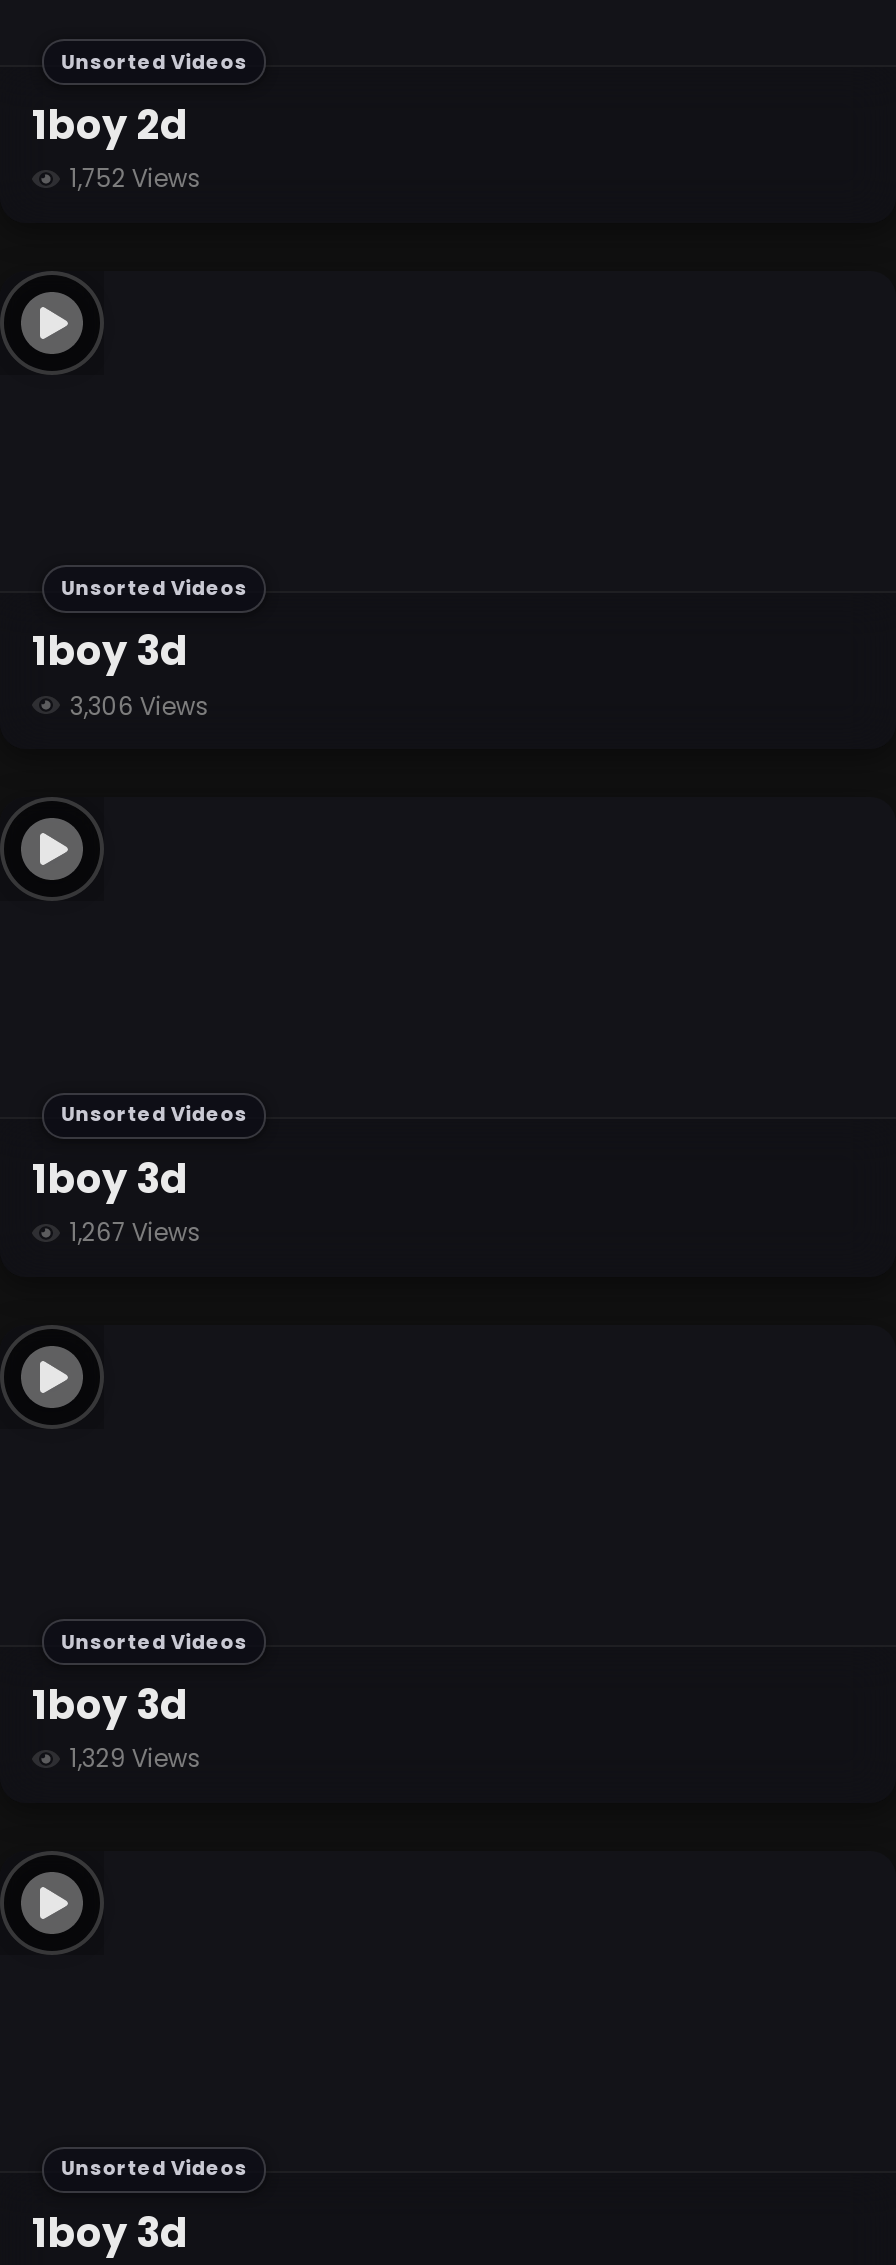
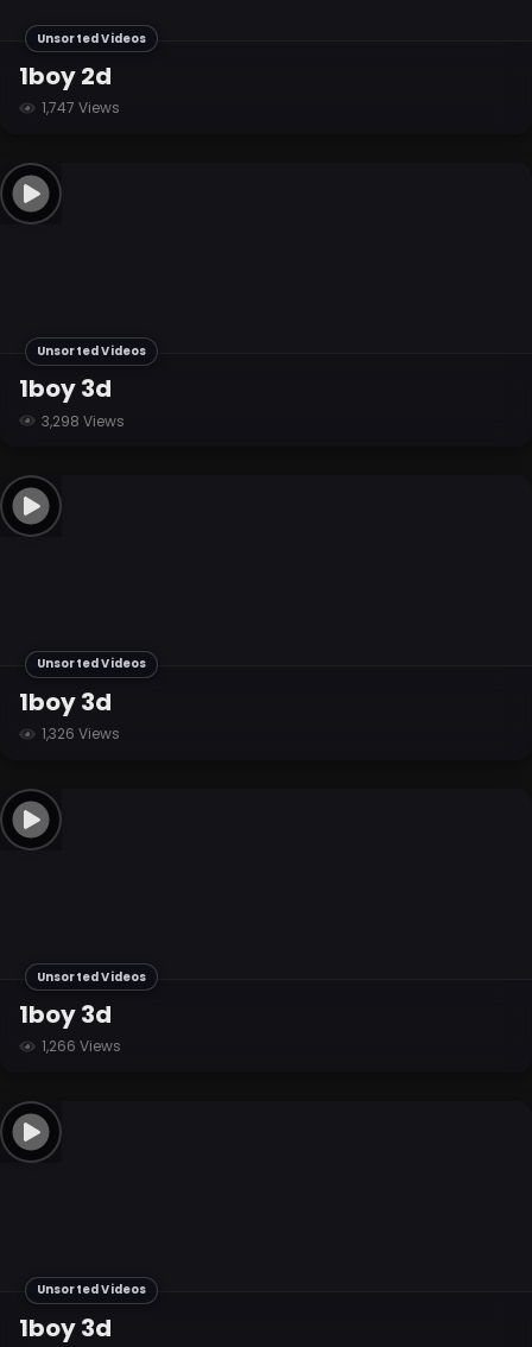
[64,162,202,196] 1,752 Views -> [38,98,120,118] 1,747 Views
[64,688,210,722] 3,306 Views -> [38,411,125,431] 3,298 Views
[64,1215,202,1249] 1,267 Views -> [38,723,120,744] 1,326 Views
[64,1742,202,1776] 1,329 Views -> [38,1036,121,1056] 1,266 Views

